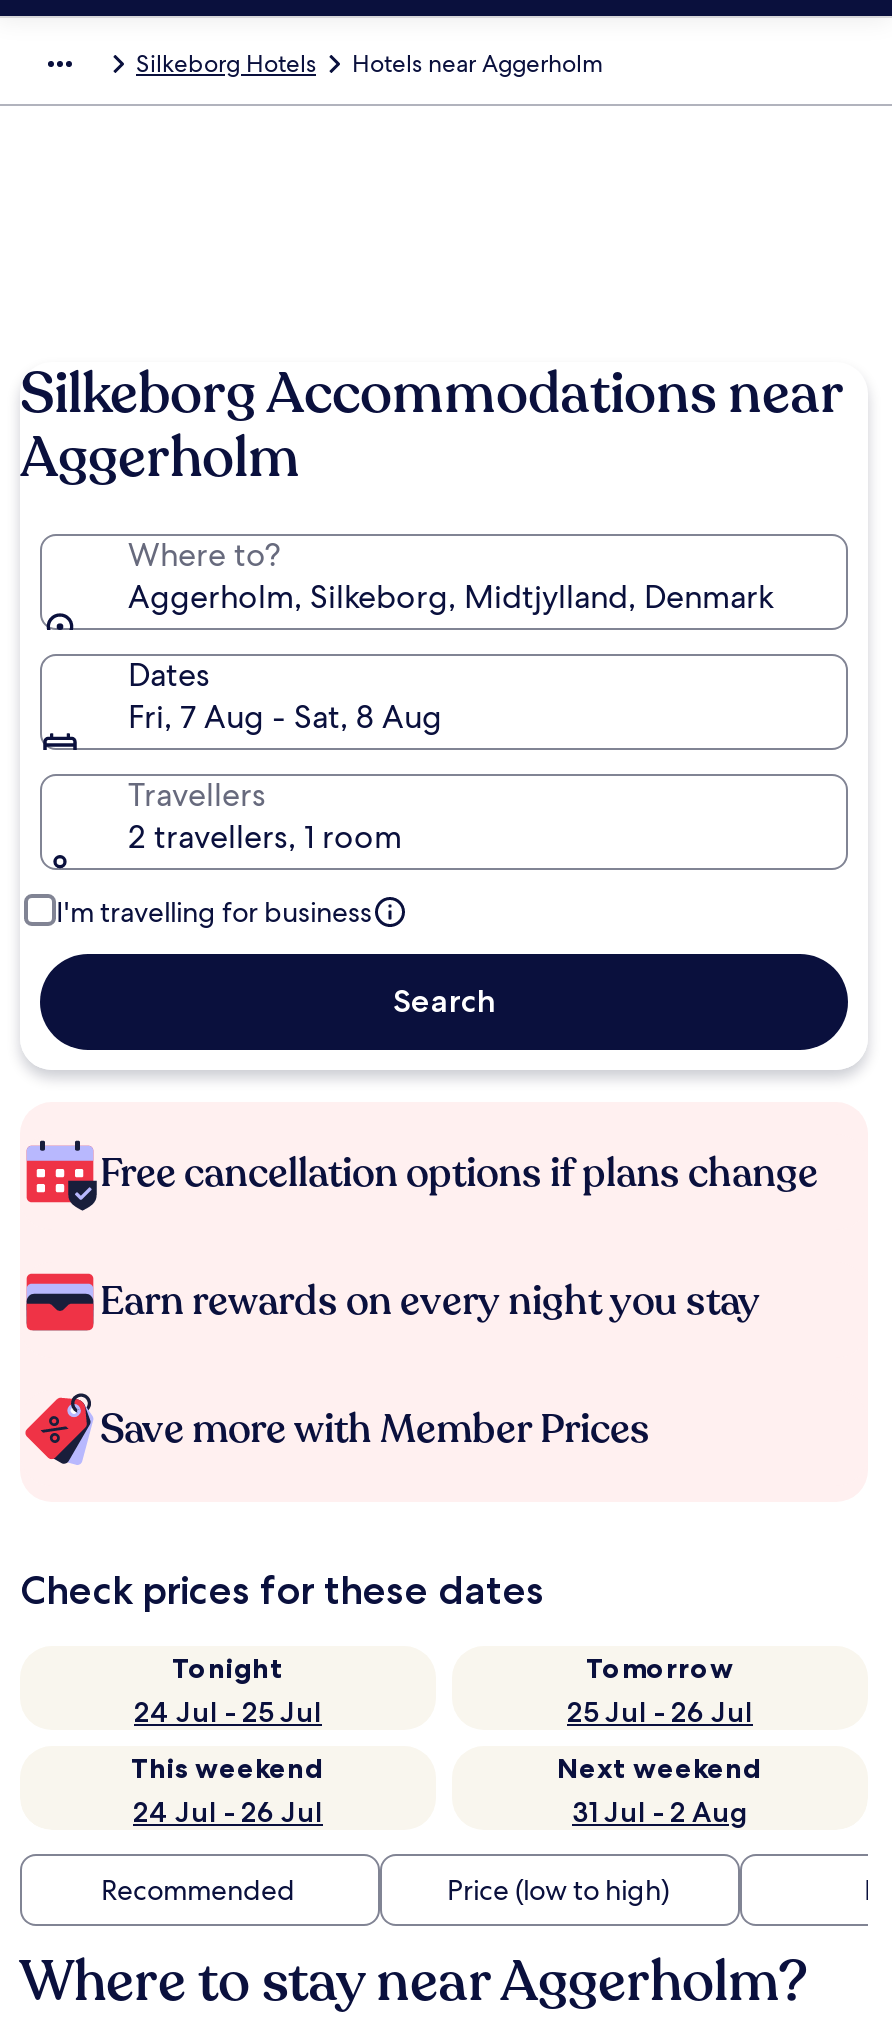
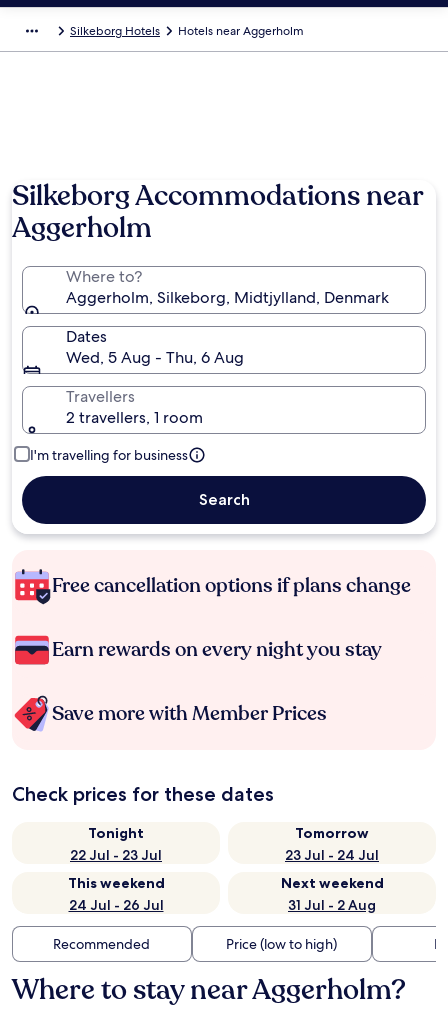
[128,696,442,738] Fri, 7 Aug - Sat, 8 Aug -> [66,347,244,368] Wed, 5 Aug - Thu, 6 Aug
[134,1694,322,1730] 24 Jul - 25 Jul -> [70,846,162,864] 22 Jul - 23 Jul
[567,1694,753,1730] 25 Jul - 26 Jul -> [285,846,379,864] 23 Jul - 24 Jul

